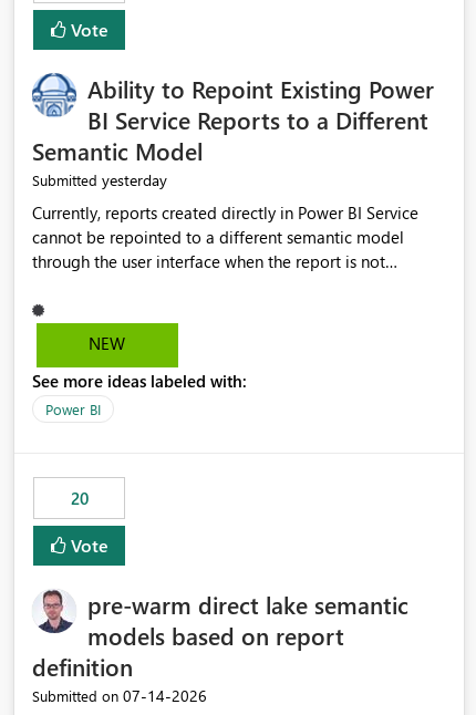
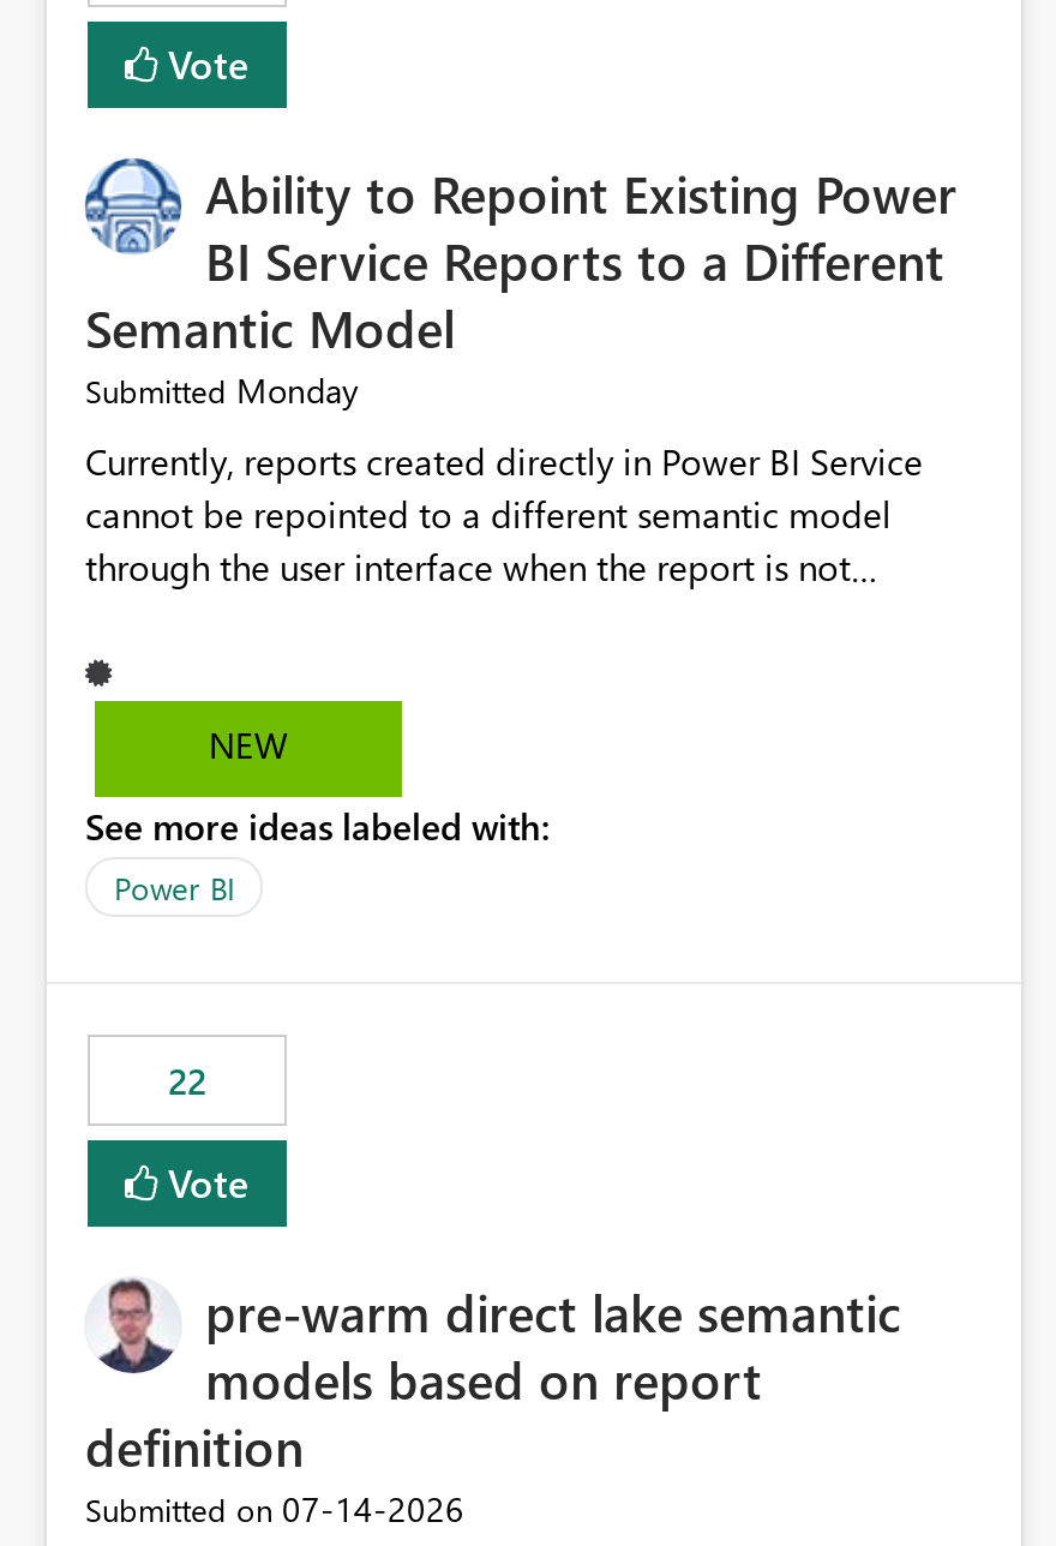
[32,170,167,191] Submitted yesterday -> [85,368,359,414] Submitted Monday
[70,487,88,510] 20 -> [168,1057,206,1105] 22

